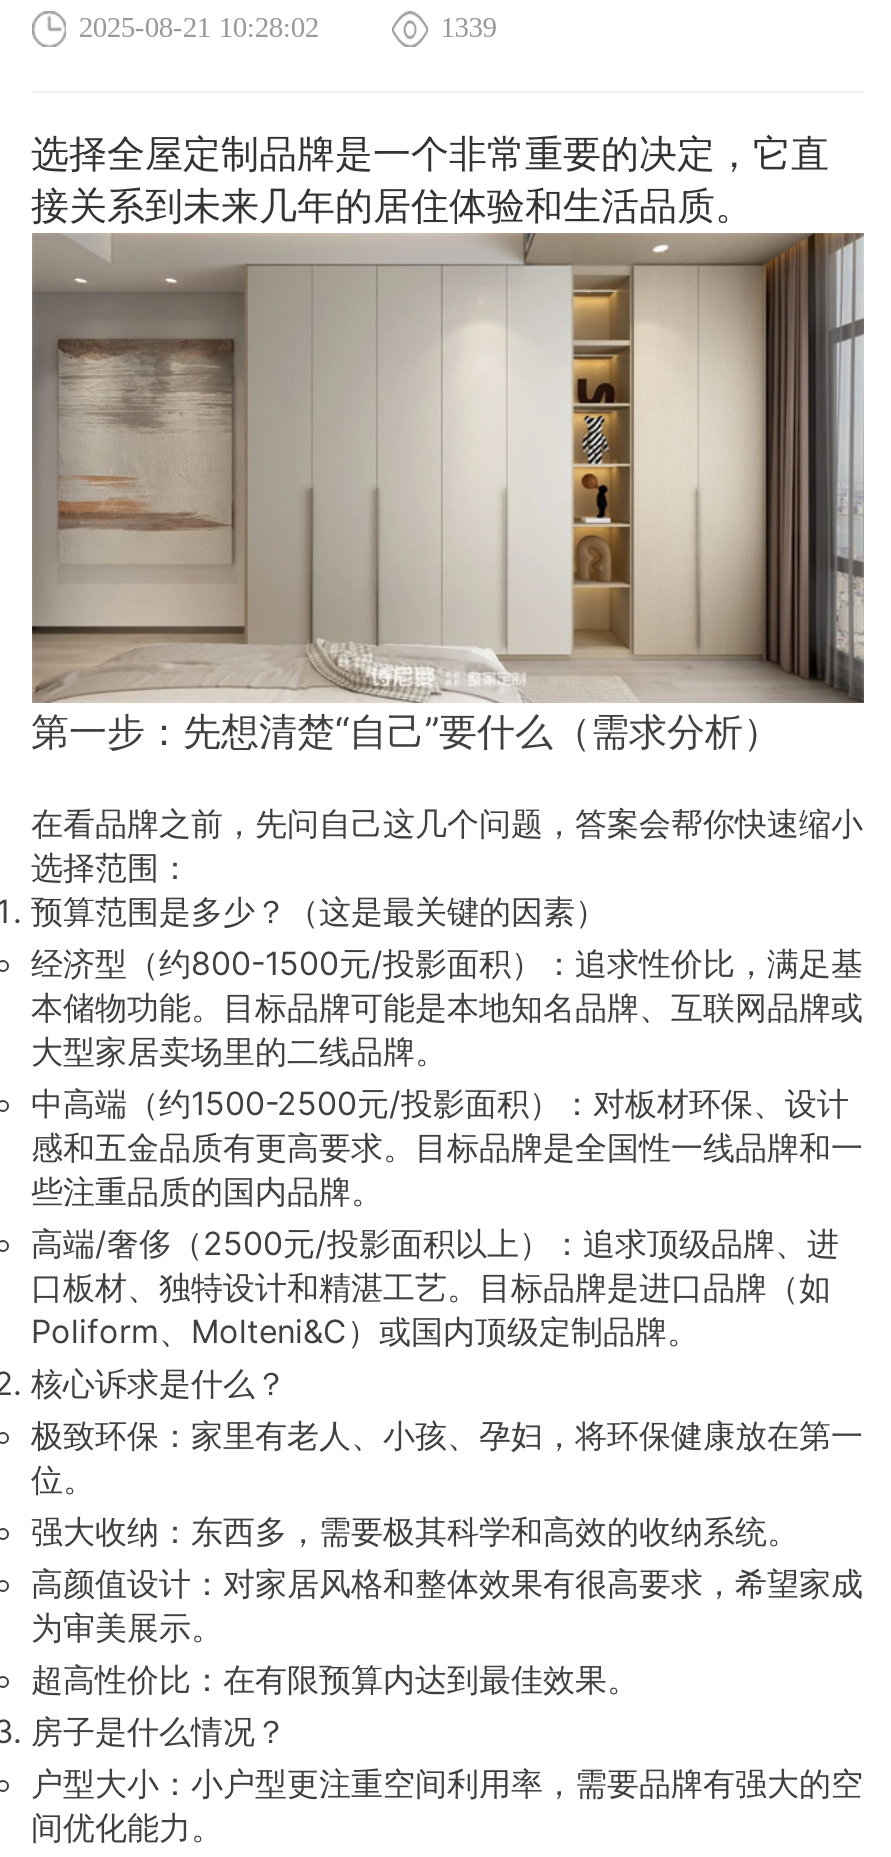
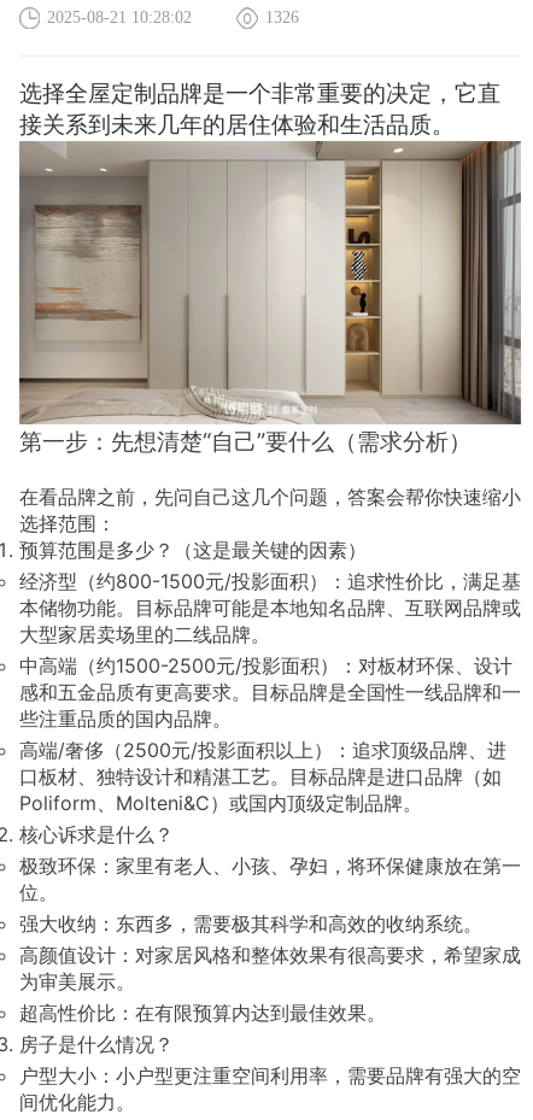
[441,11,497,43] 1339 -> [266,7,299,27] 1326

